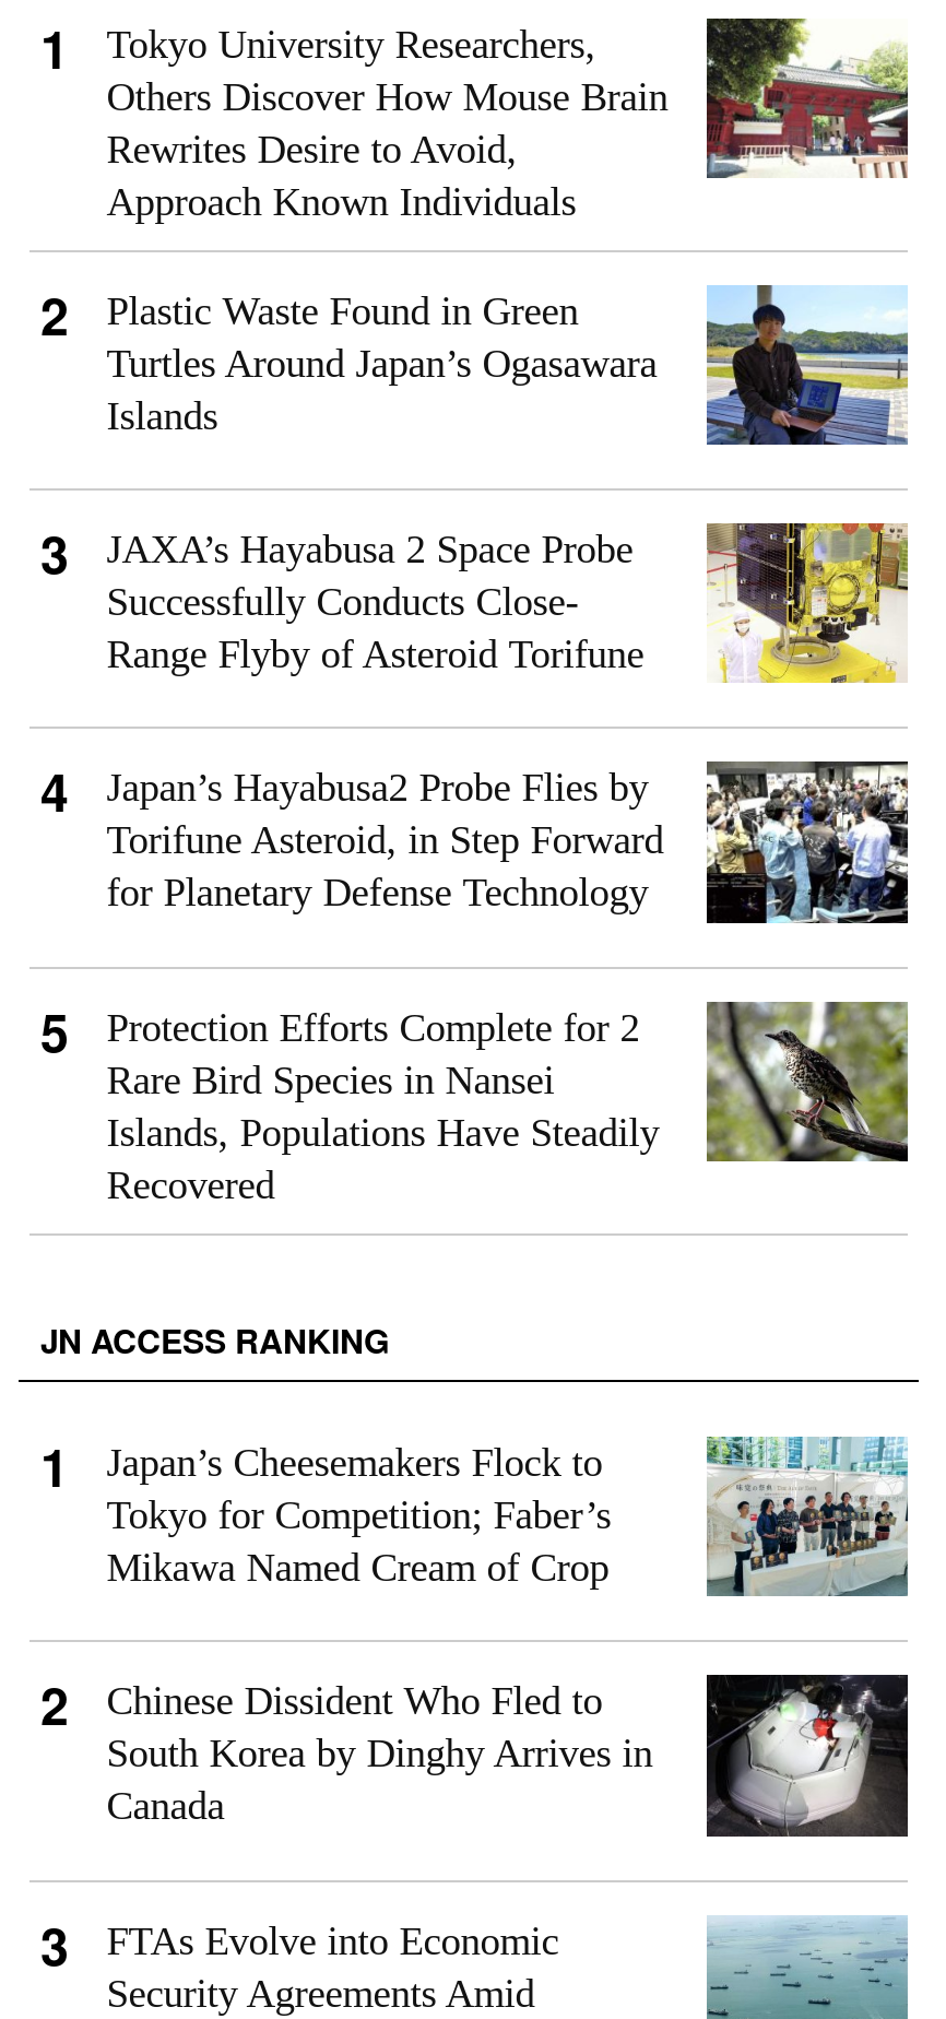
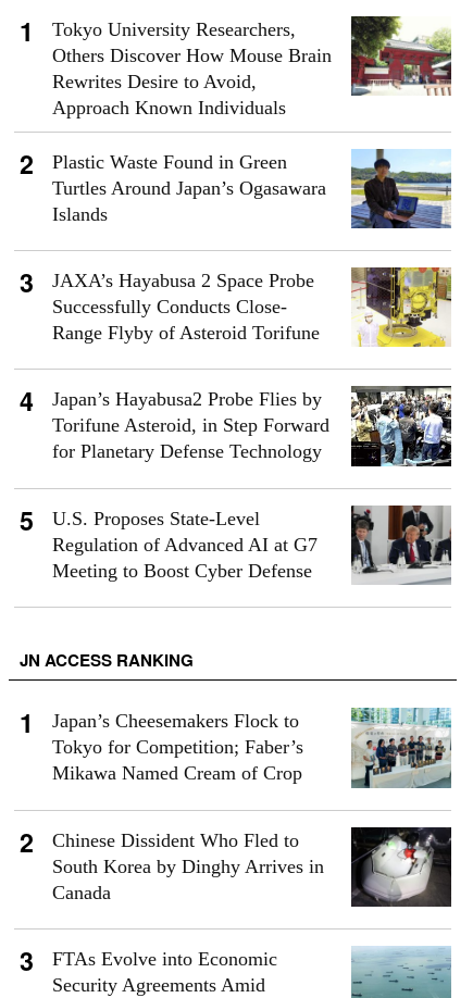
[106,1002,908,1207] [image] | Protection Efforts Complete for 2 | Rare Bird Species in Nansei | Islands, Populations Have Steadily | Recovered -> [52,506,452,585] [image] | U.S. Proposes State-Level | Regulation of Advanced AI at G7 | Meeting to Boost Cyber Defense

